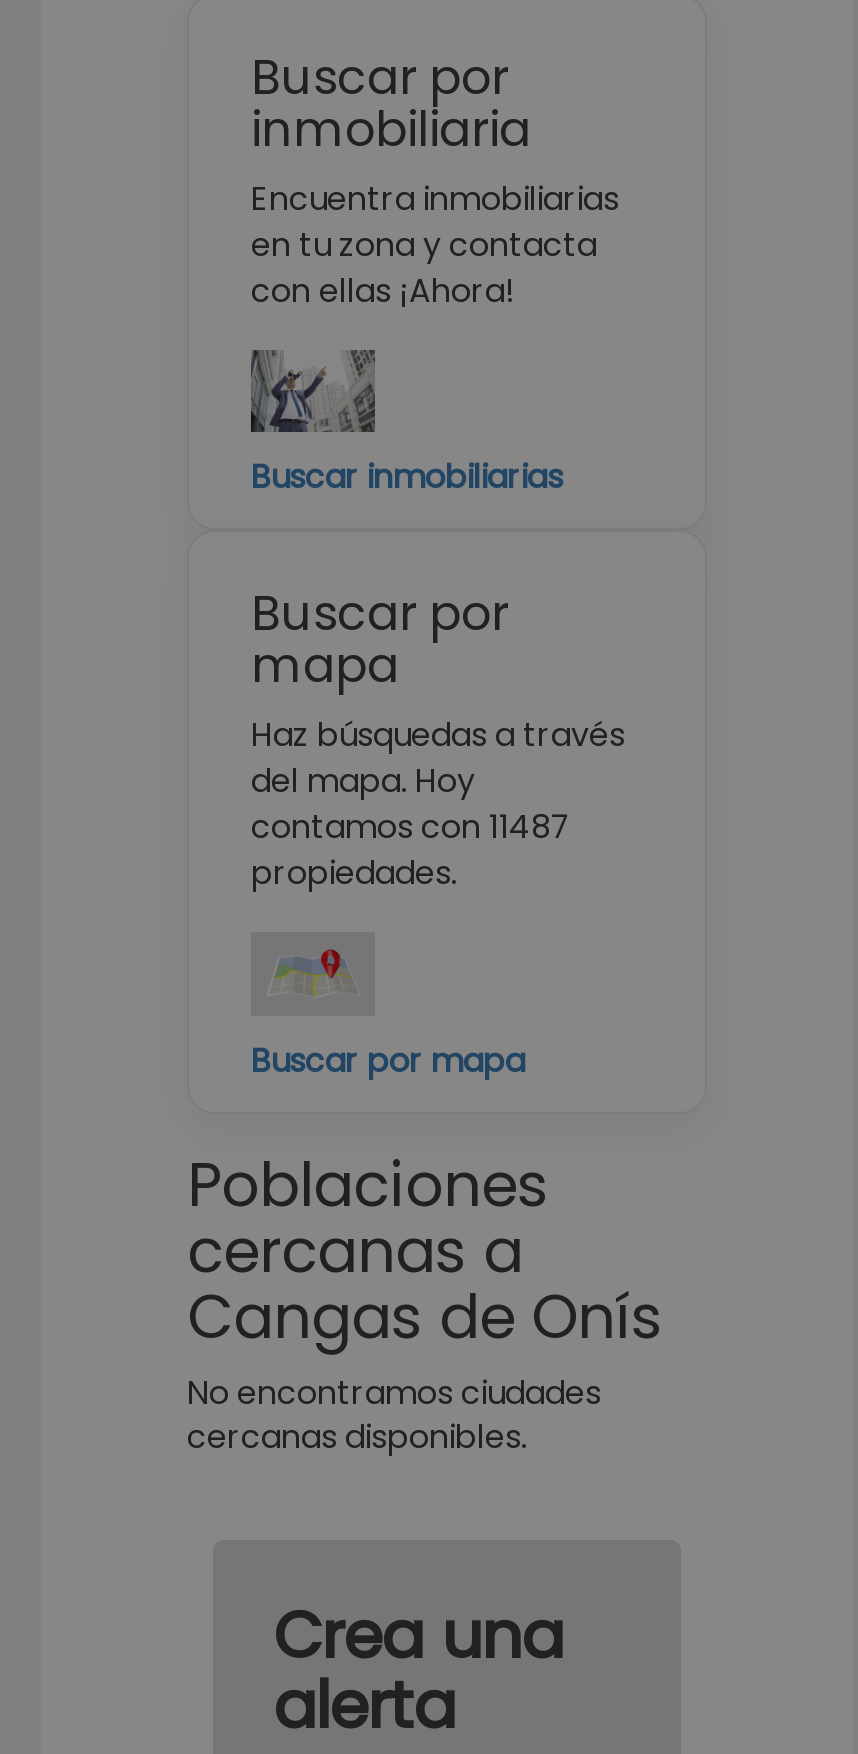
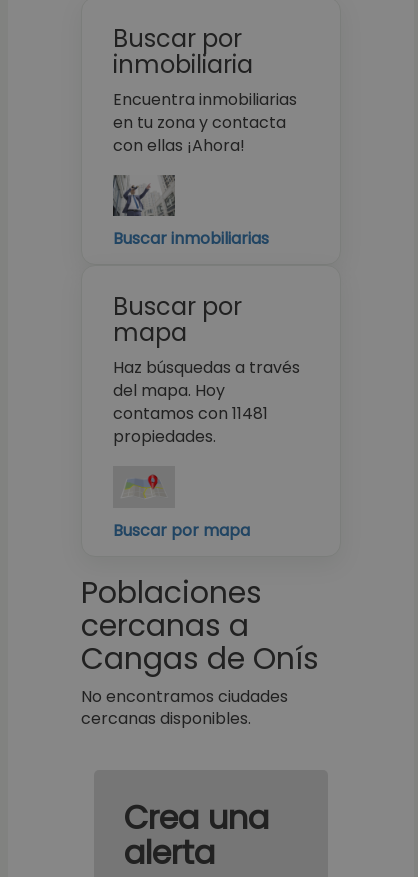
[251,805,571,851] contamos con 11487 -> [113,402,268,425] contamos con 11481

